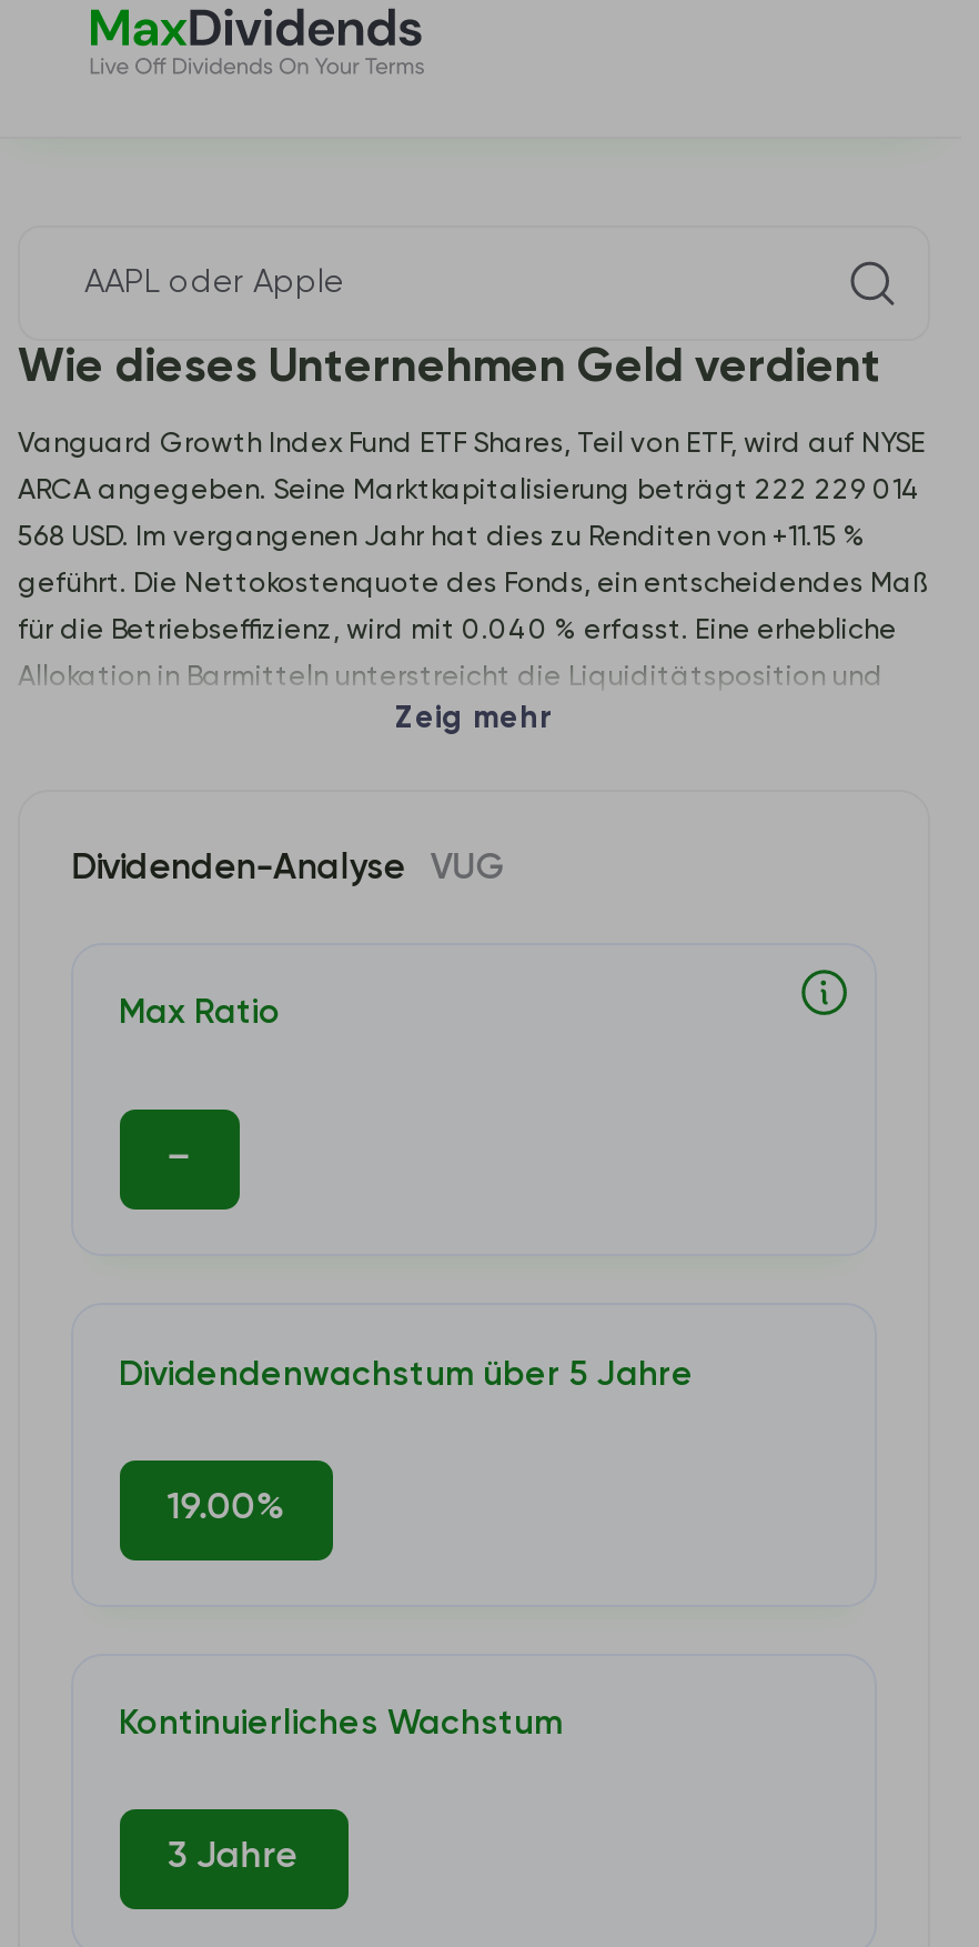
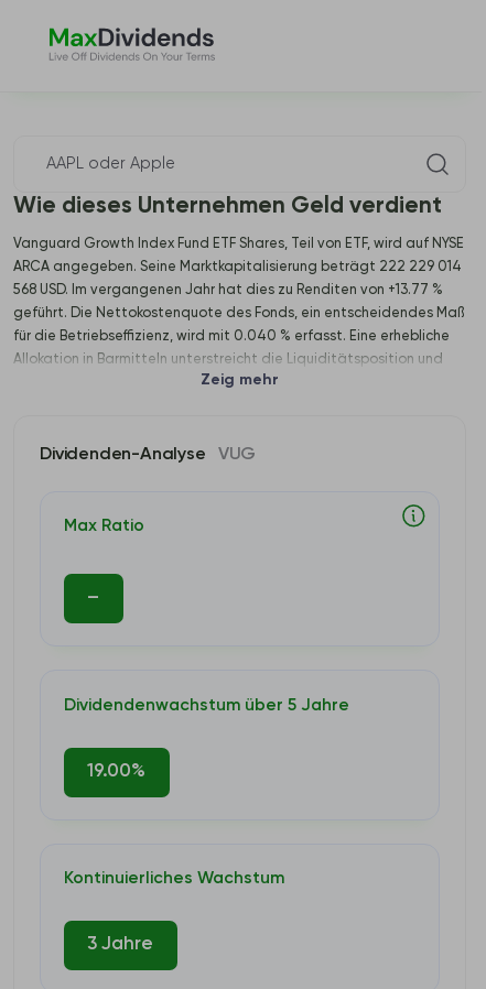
[18,522,866,551] 568 USD. Im vergangenen Jahr hat dies zu Renditen von +11.15 % -> [13,283,443,297] 568 USD. Im vergangenen Jahr hat dies zu Renditen von +13.77 %

